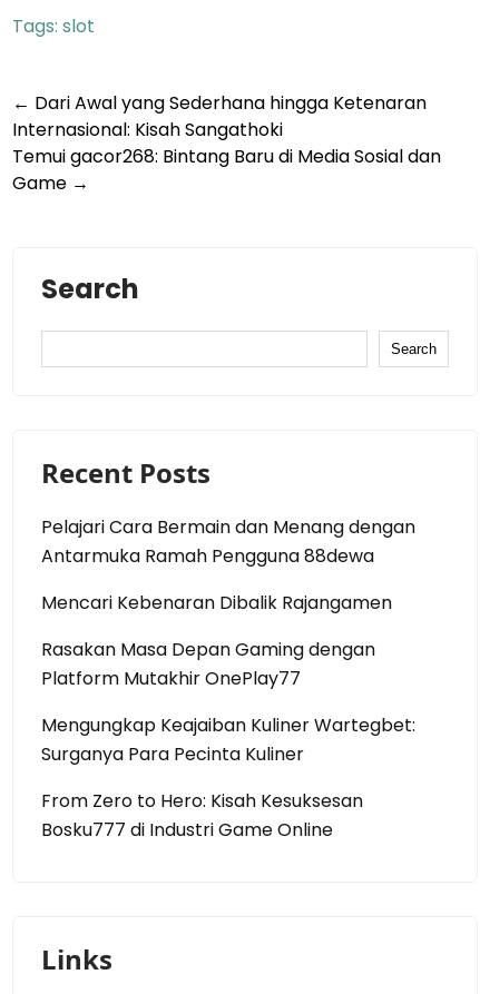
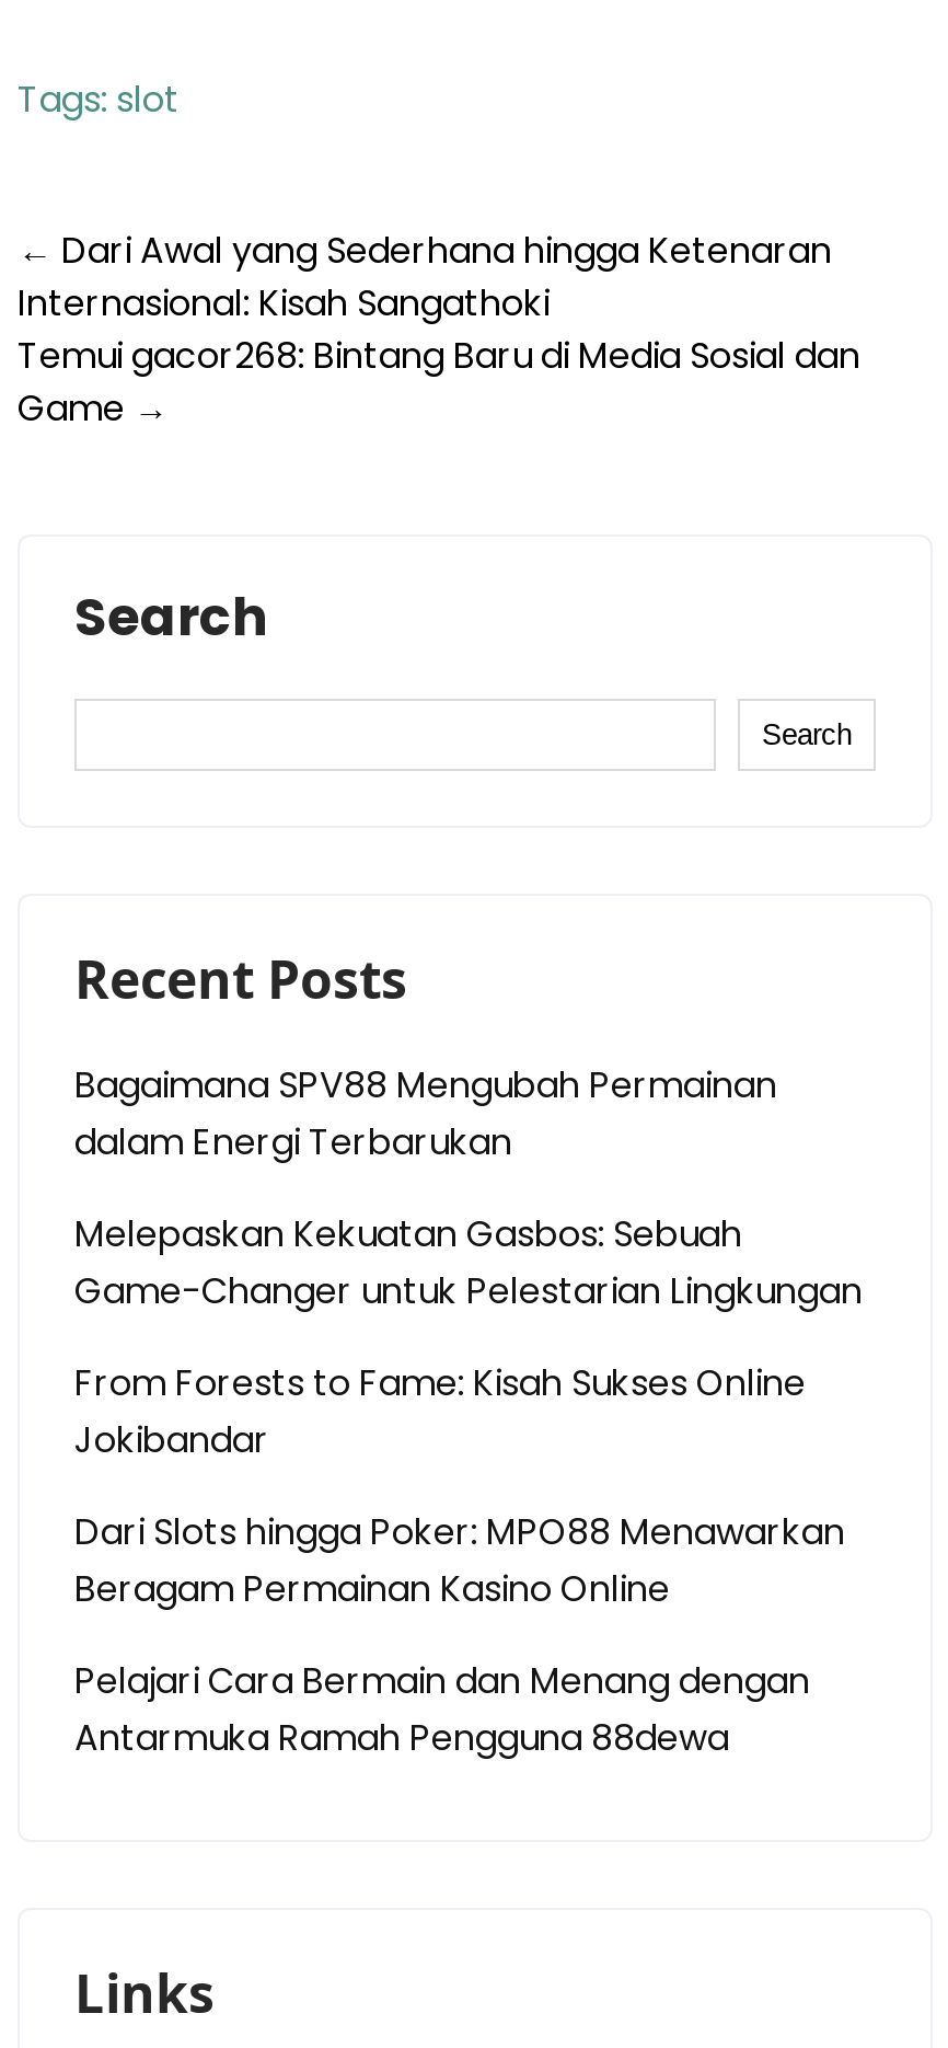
none -> [74,1060,863,1614] Bagaimana SPV88 Mengubah Permainan | dalam Energi Terbarukan | Melepaskan Kekuatan Gasbos: Sebuah | Game-Changer untuk Pelestarian Lingkungan | From Forests to Fame: Kisah Sukses Online | Jokibandar | Dari Slots hingga Poker: MPO88 Menawarkan | Beragam Permainan Kasino Online
moved [41,514,415,569] -> [74,1656,810,1763]: Pelajari Cara Bermain dan Menang dengan | Antarmuka Ramah Pengguna 88dewa
[41,590,415,843] Mencari Kebenaran Dibalik Rajangamen | Rasakan Masa Depan Gaming dengan | Platform Mutakhir OnePlay77 | Mengungkap Keajaiban Kuliner Wartegbet: | Surganya Para Pecinta Kuliner | From Zero to Hero: Kisah Kesuksesan | Bosku777 di Industri Game Online -> none

